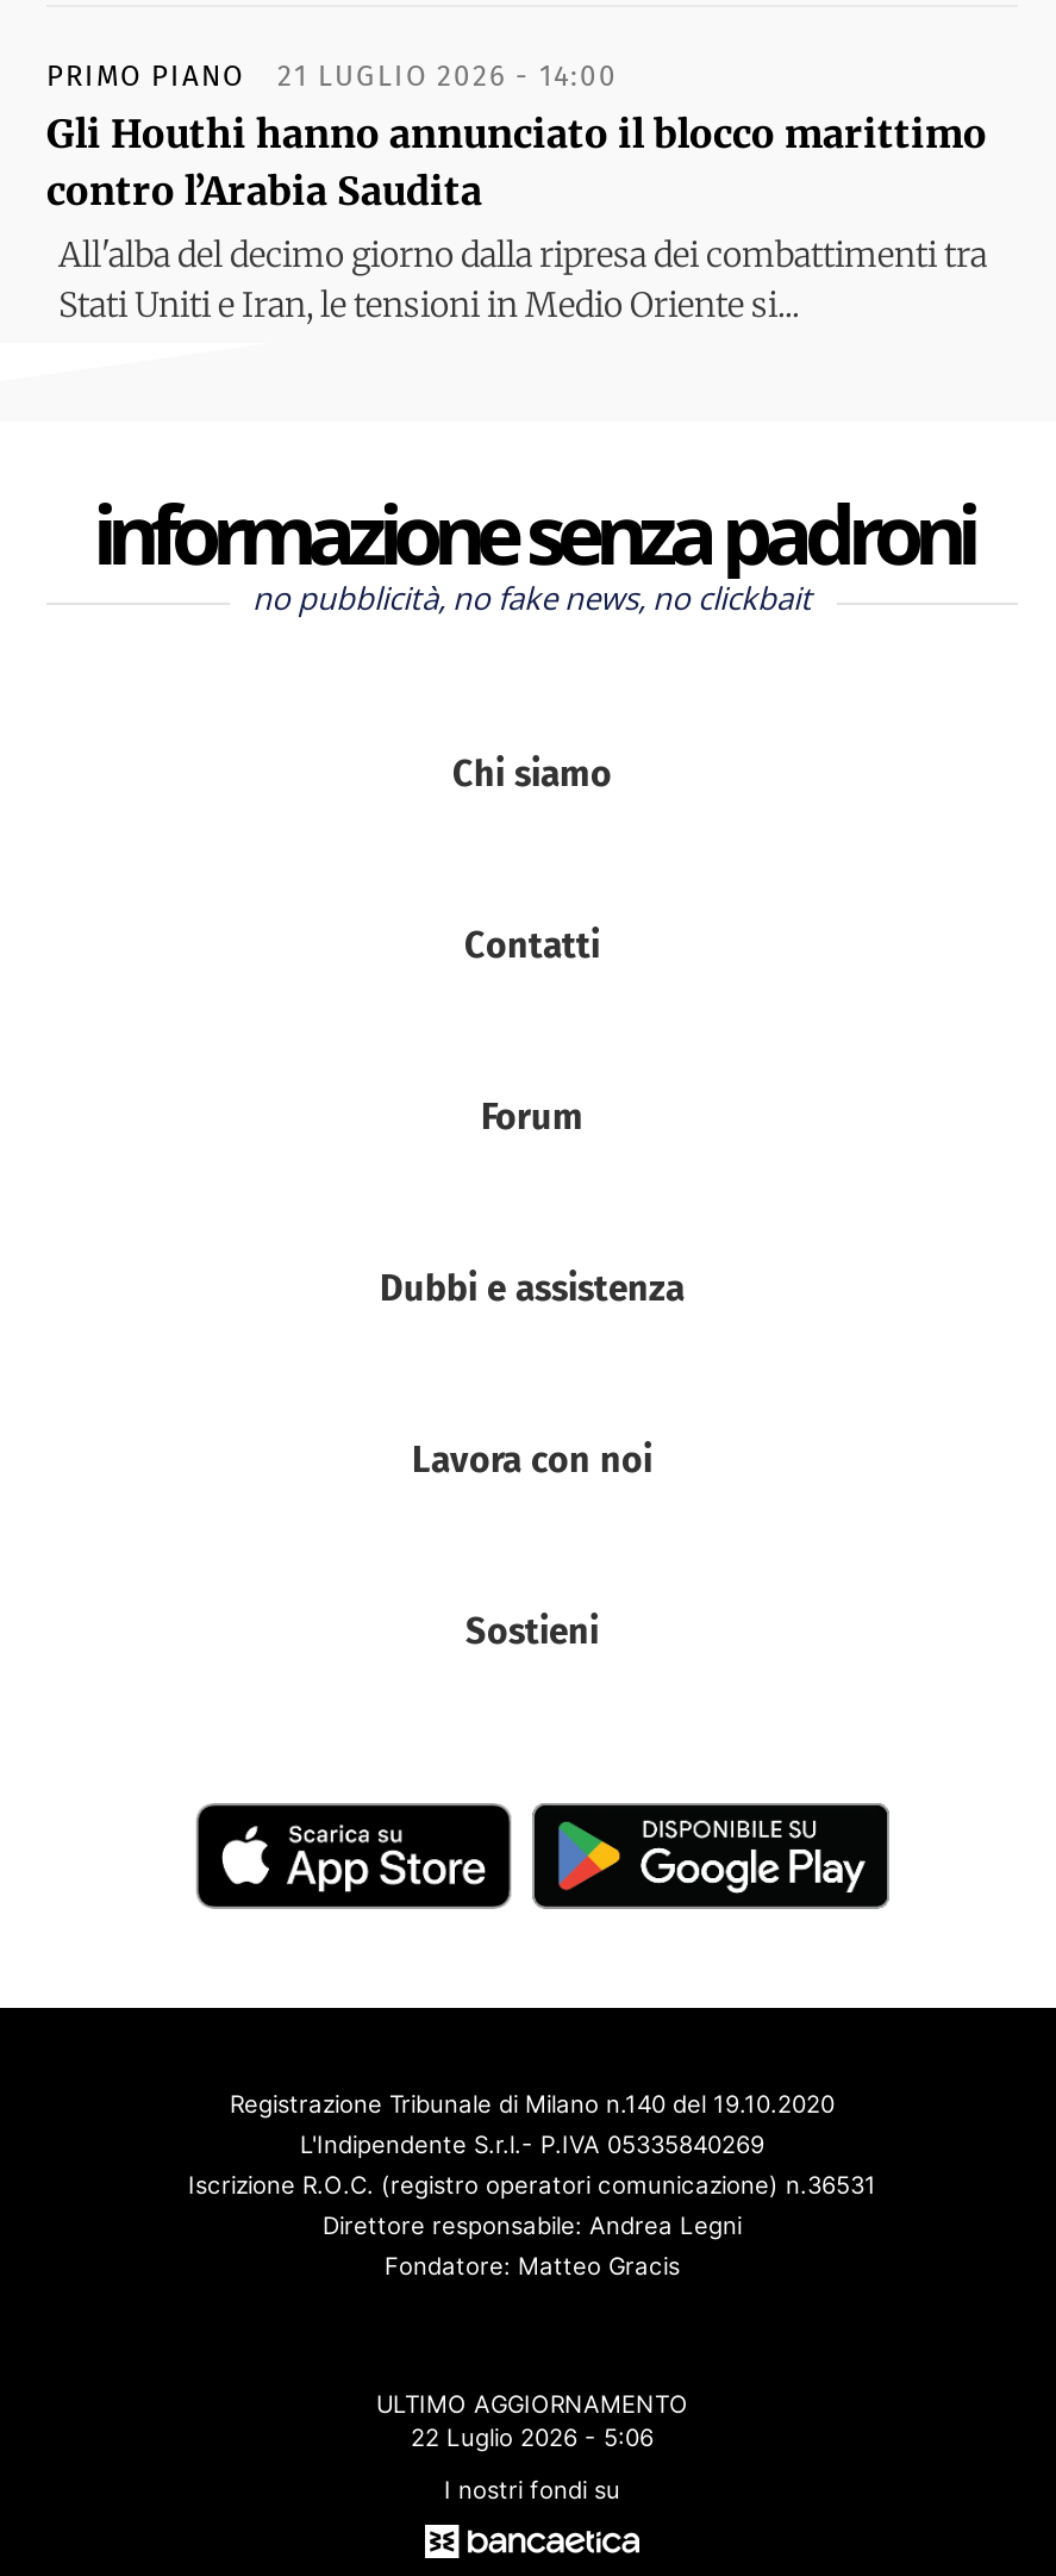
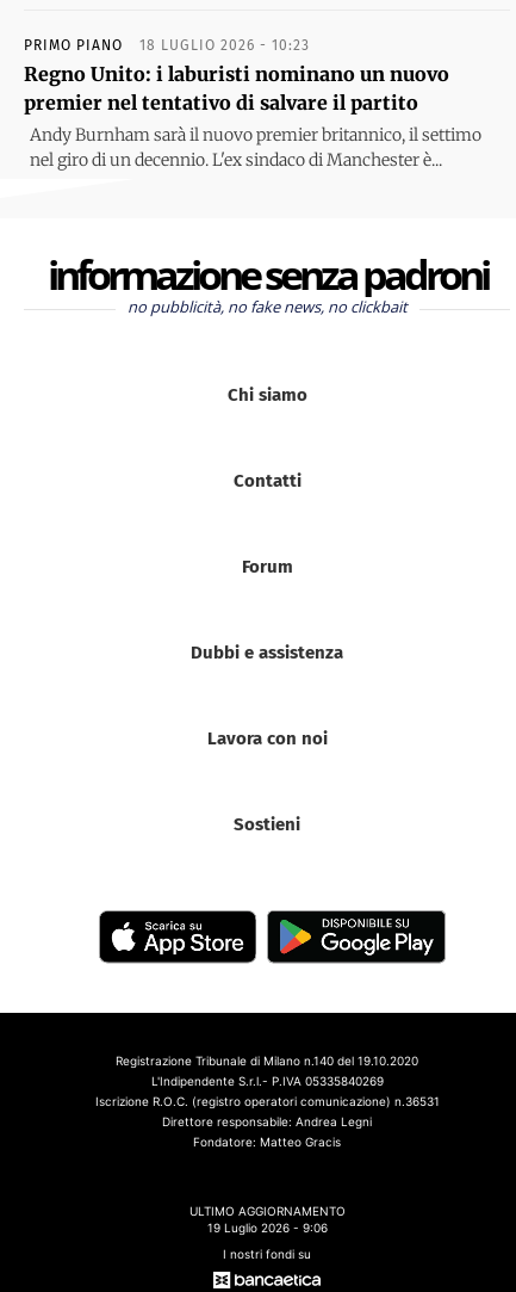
[46,60,987,327] 21 LUGLIO 2026 - 14:00 | Gli Houthi hanno annunciato il blocco marittimo | contro l’Arabia Saudita | All'alba del decimo giorno dalla ripresa dei combattimenti tra | Stati Uniti e Iran, le tensioni in Medio Oriente si... -> [24,37,481,171] 18 LUGLIO 2026 - 10:23 | Regno Unito: i laburisti nominano un nuovo | premier nel tentativo di salvare il partito | Andy Burnham sarà il nuovo premier britannico, il settimo | nel giro di un decennio. L'ex sindaco di Manchester è...
[411,2423,654,2452] 22 Luglio 2026 - 5:06 -> [207,1221,327,1235] 19 Luglio 2026 - 9:06

